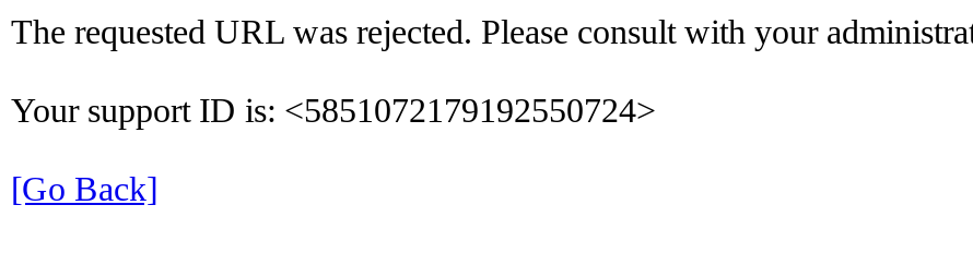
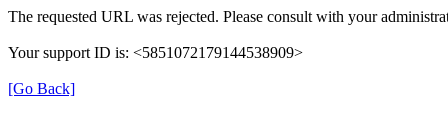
[11,92,656,129] Your support ID is: <5851072179192550724> -> [8,44,303,61] Your support ID is: <5851072179144538909>

